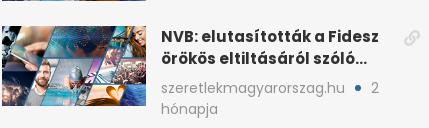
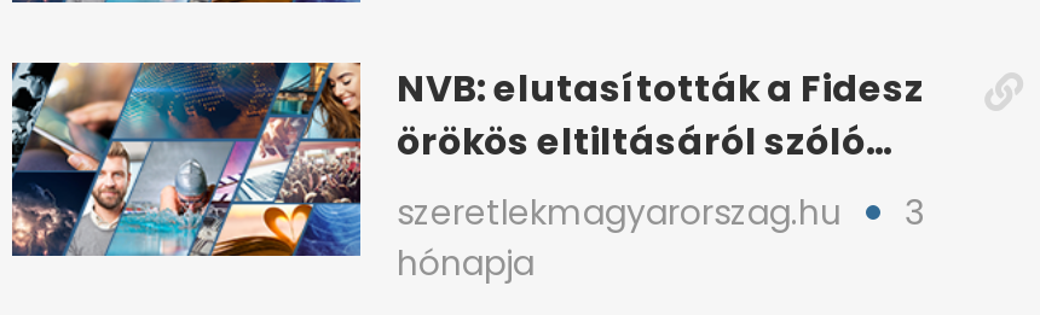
[371,78,379,98] 2 -> [905,188,924,236] 3

